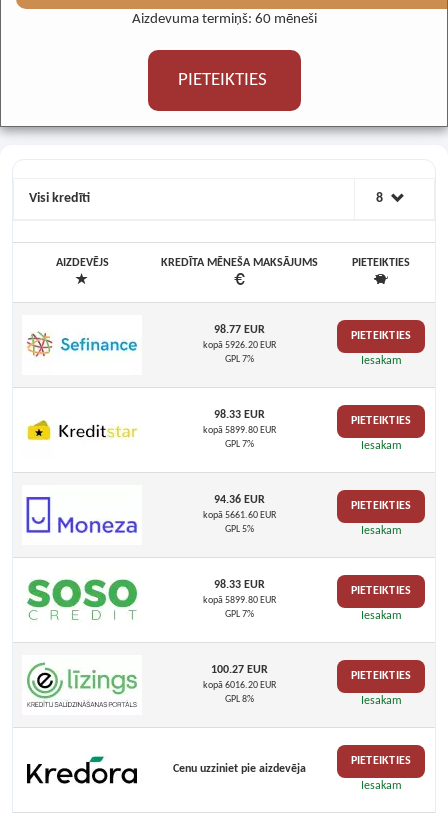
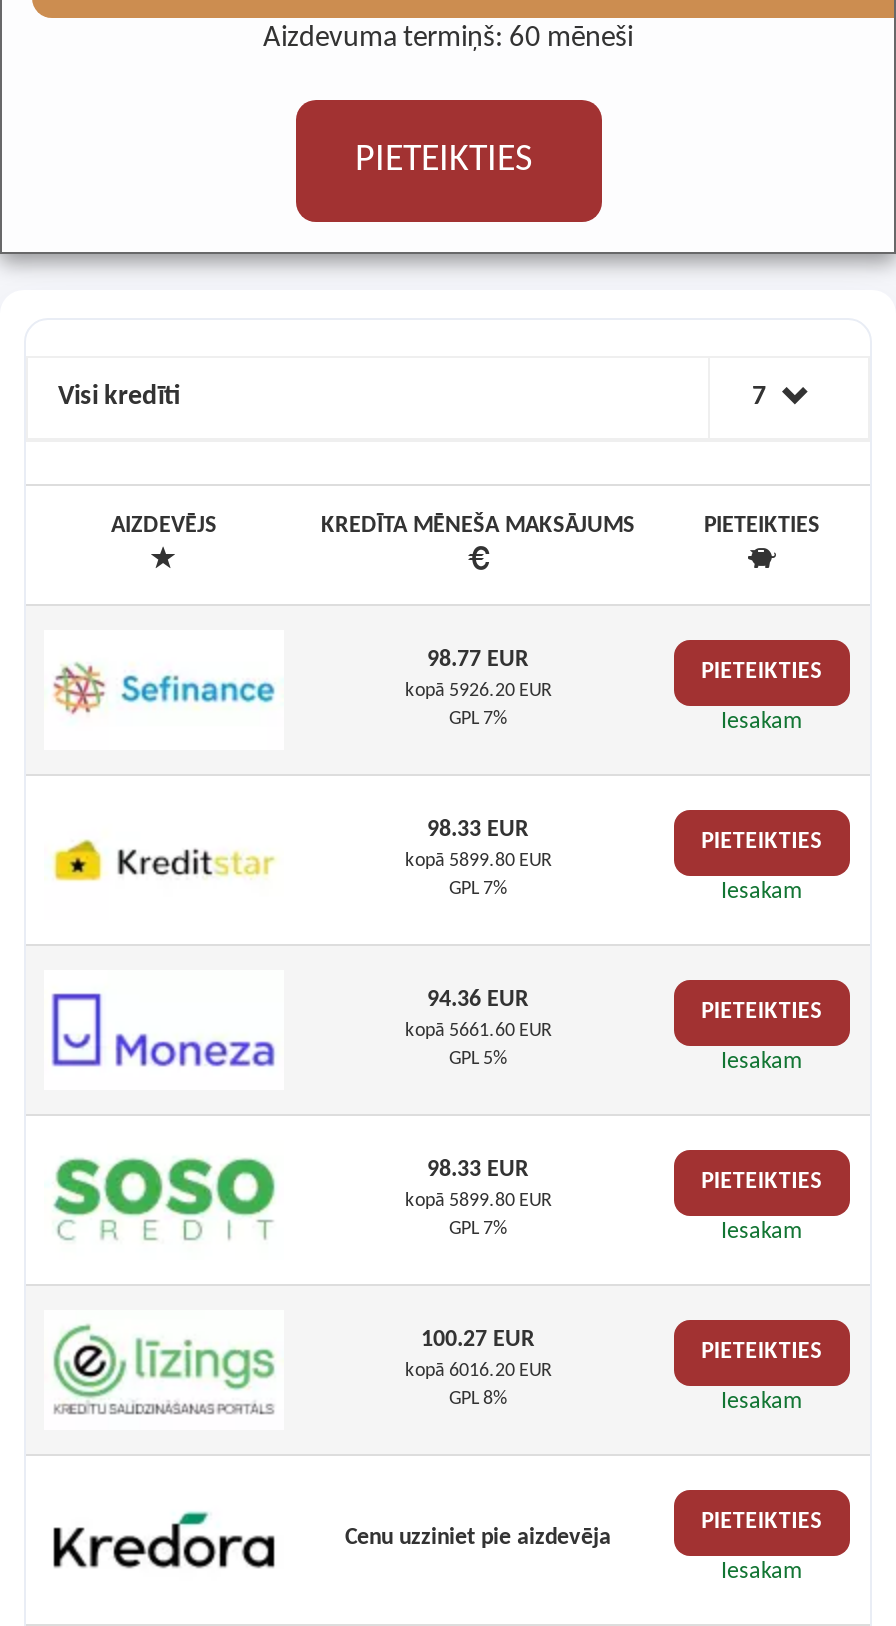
[376,190,383,205] 8 -> [752,381,766,411] 7

